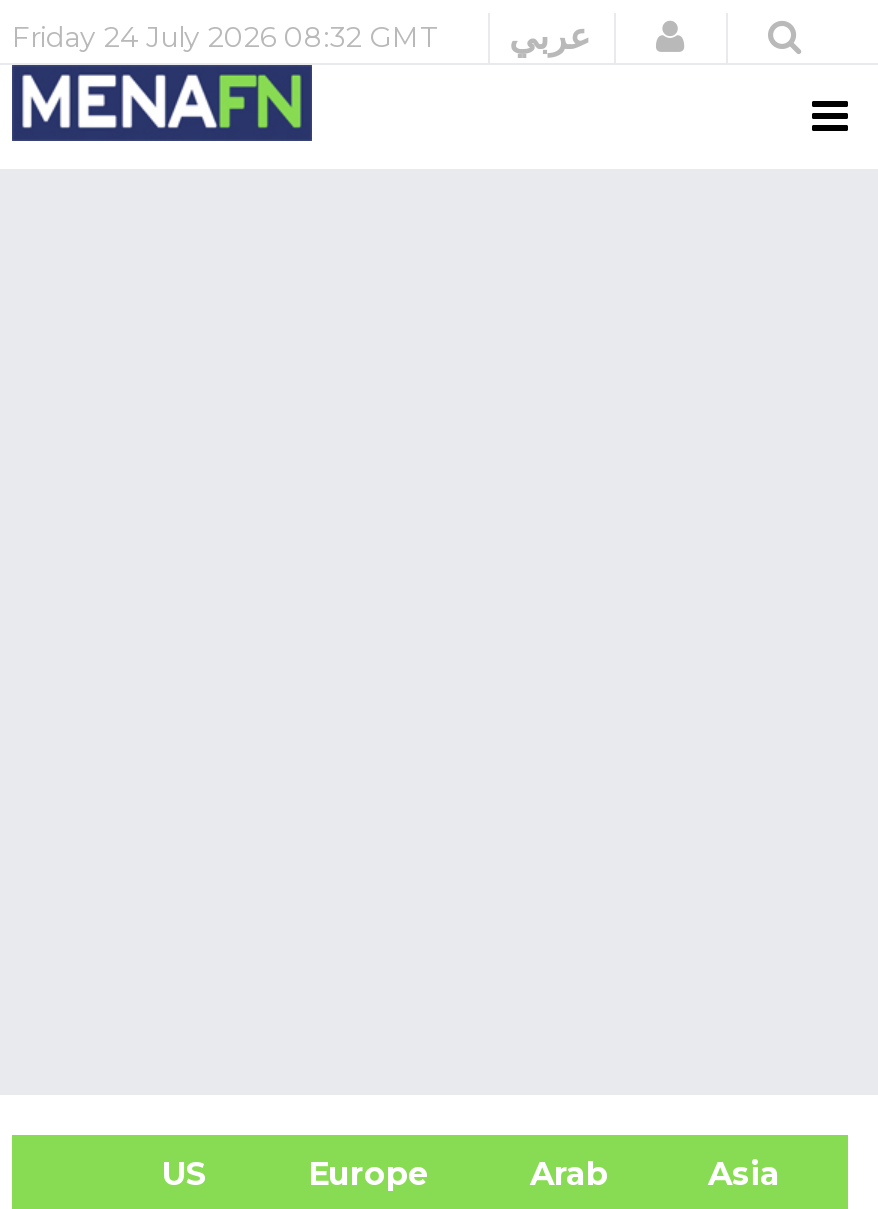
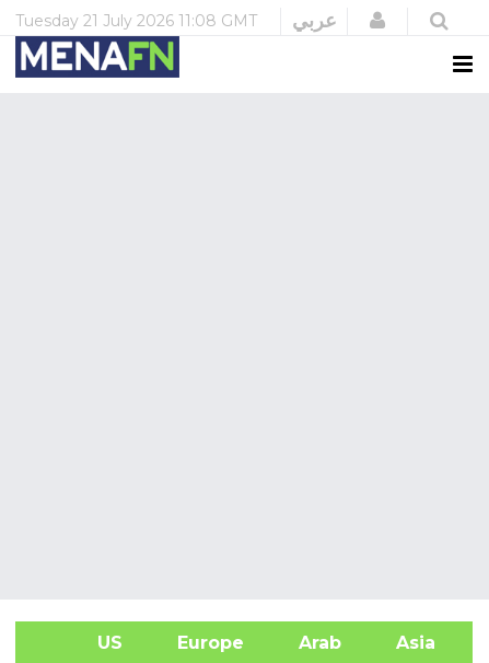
[12,19,436,55] Friday 24 July 2026 08:32 GMT -> [15,11,257,31] Tuesday 21 July 2026 11:08 GMT

